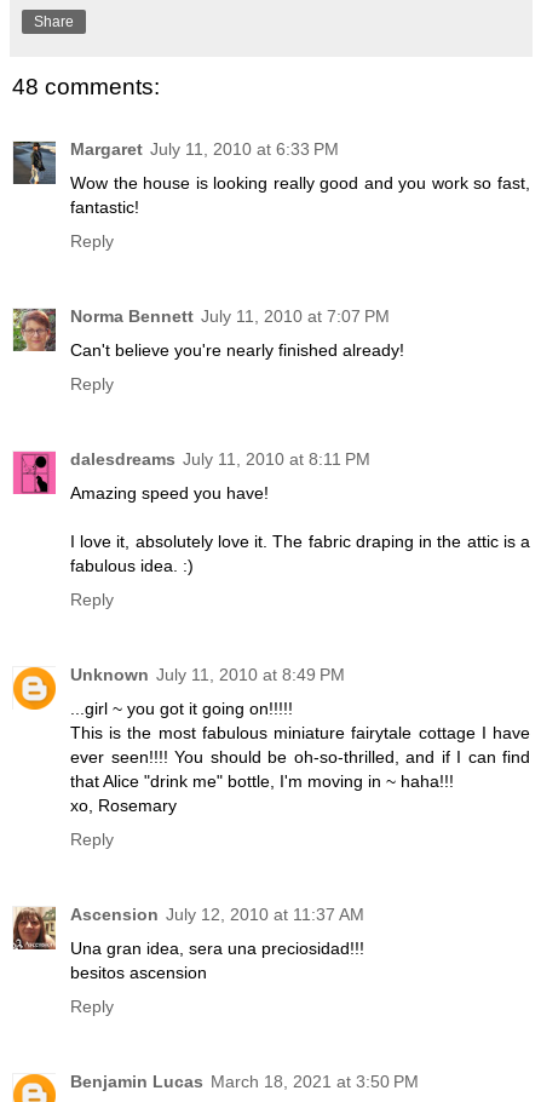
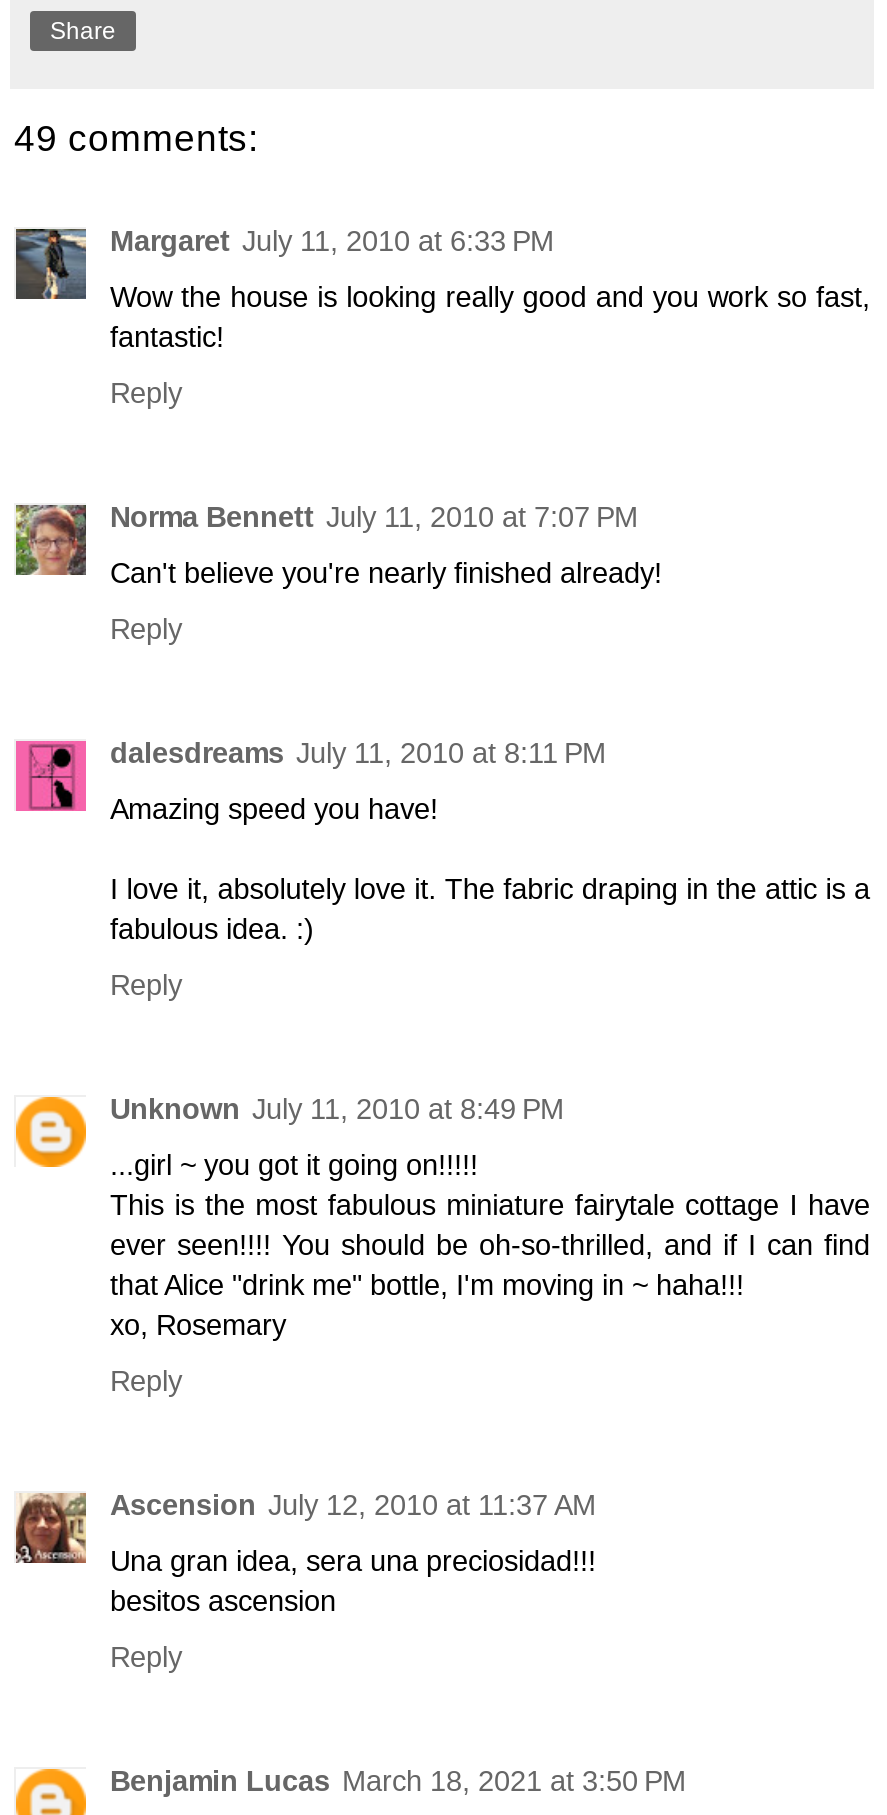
[12,74,160,99] 48 comments: -> [14,117,258,159] 49 comments:

